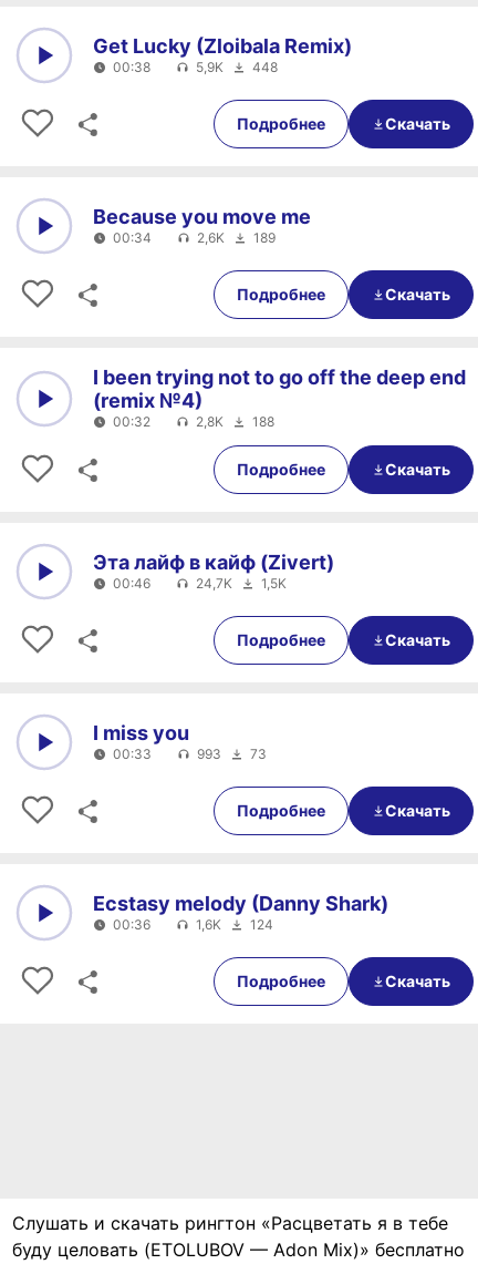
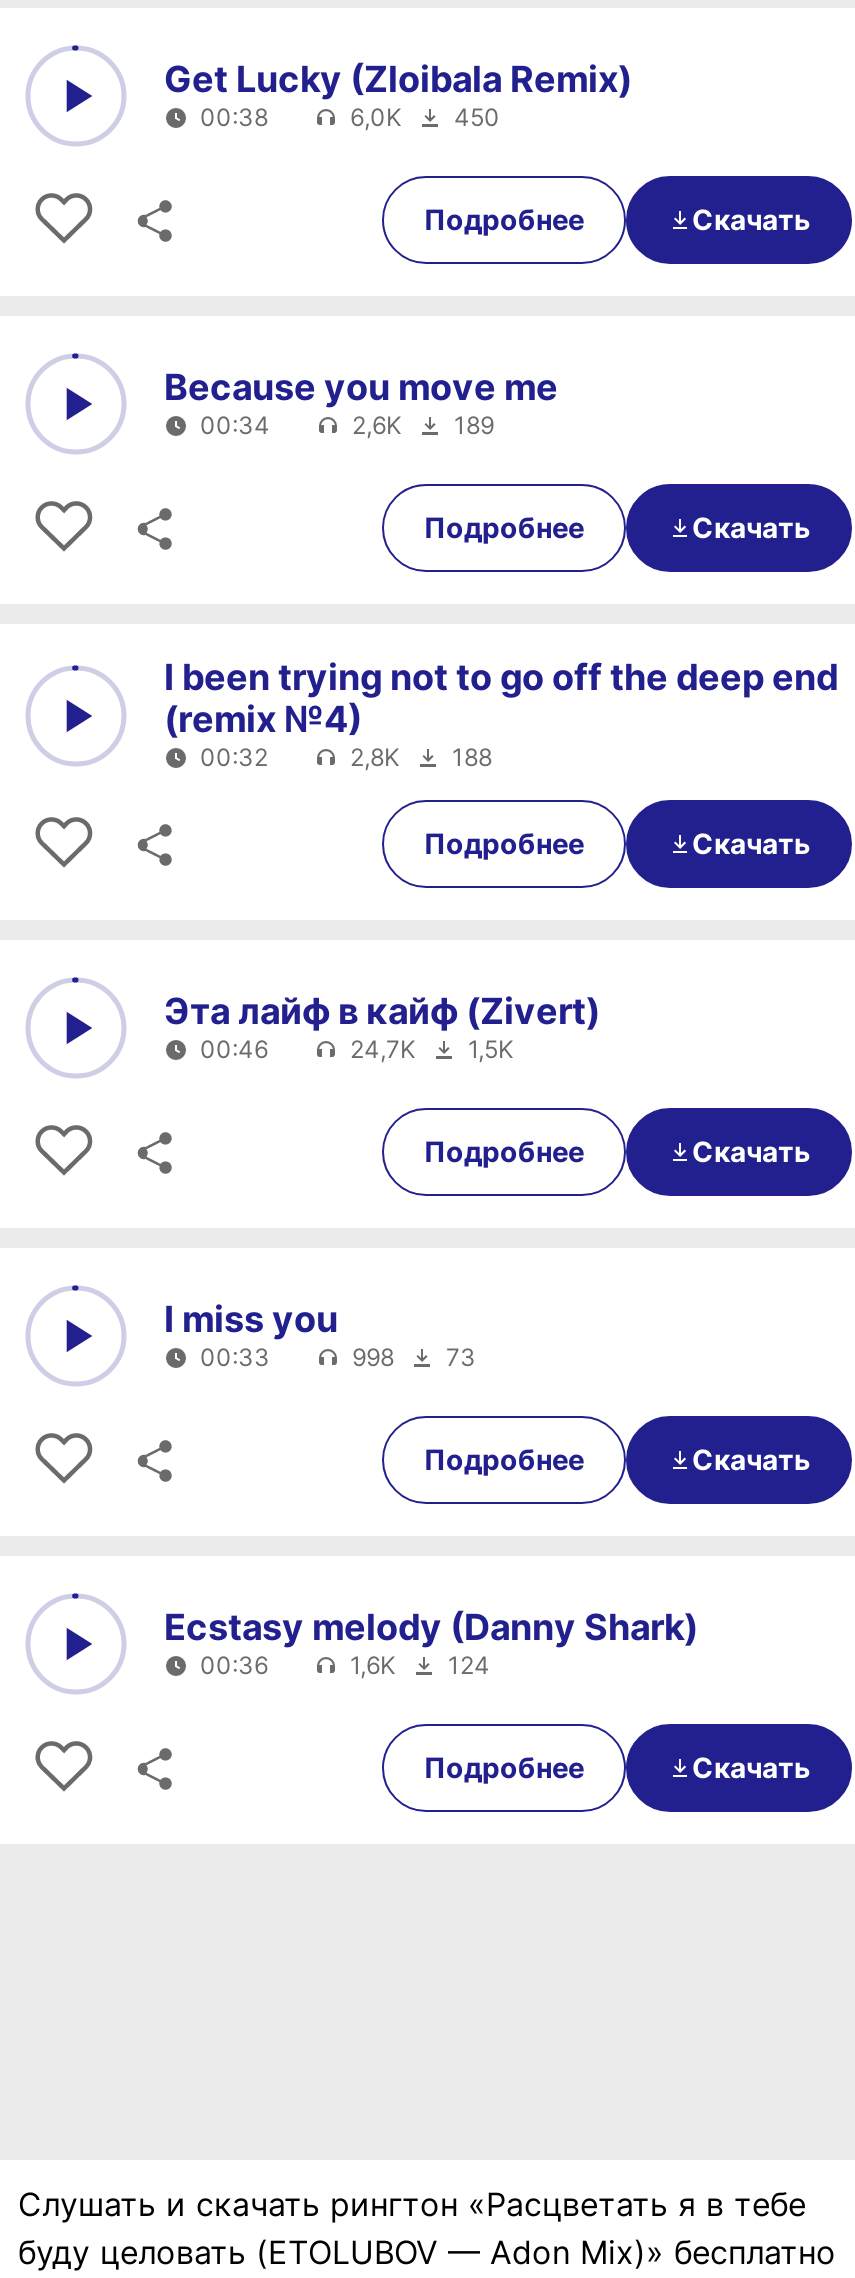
[196,58,278,75] 5,9K | 448 -> [350,101,500,131] 6,0K | 450
[197,745,267,762] 993 73 -> [352,1341,476,1371] 998 73

